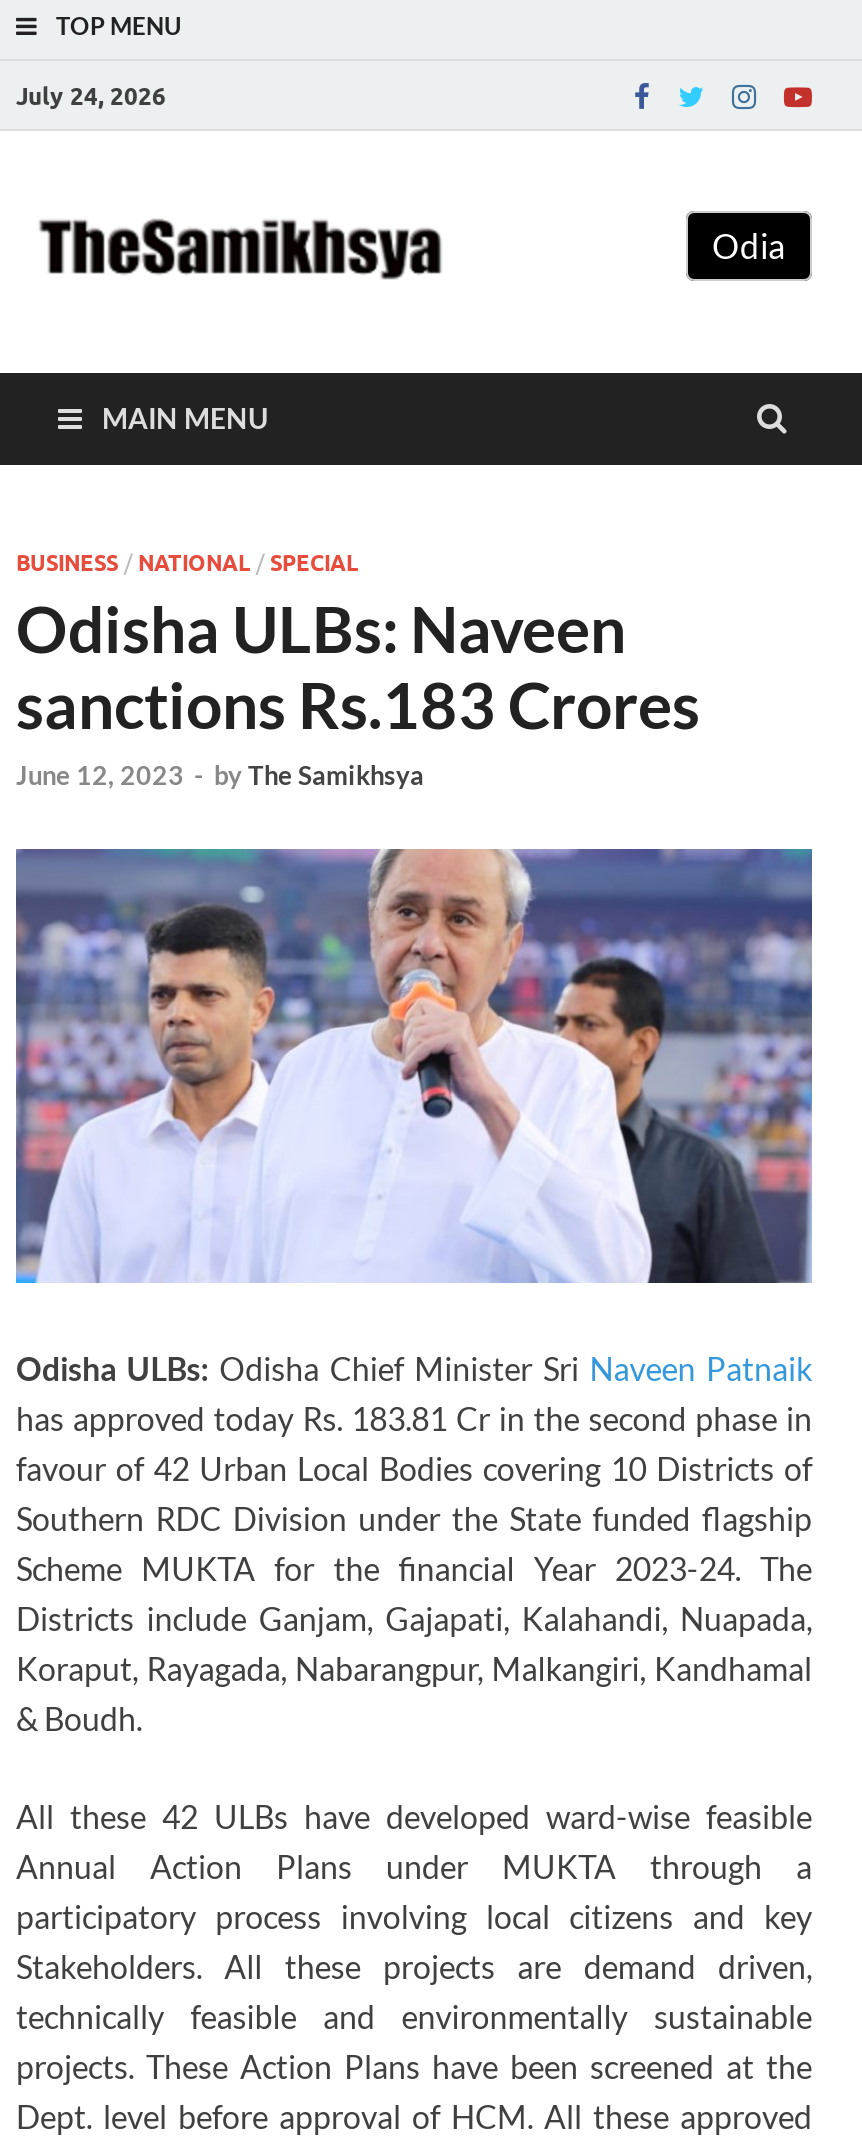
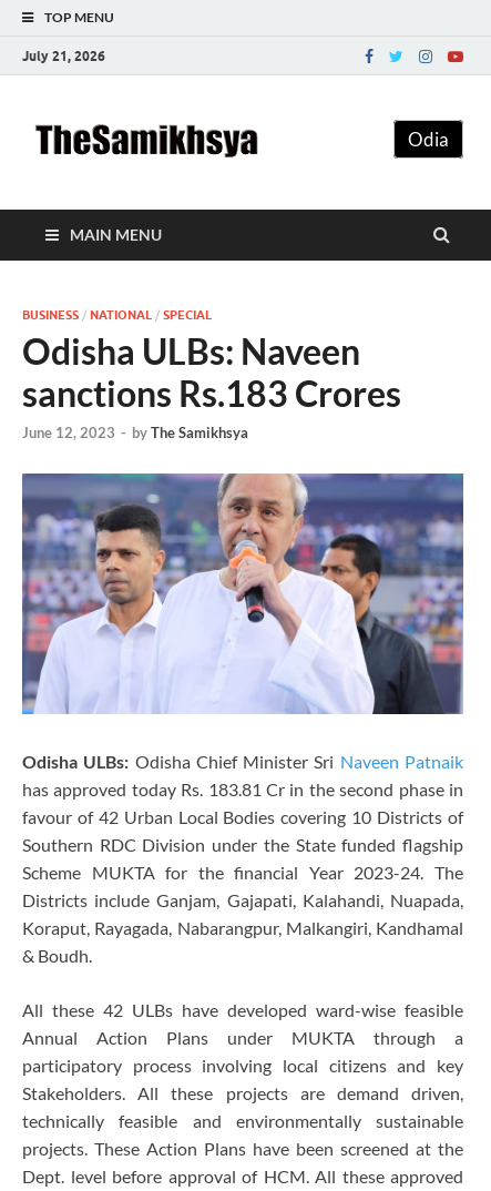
[16,80,166,110] July 24, 2026 -> [22,47,105,64] July 21, 2026

